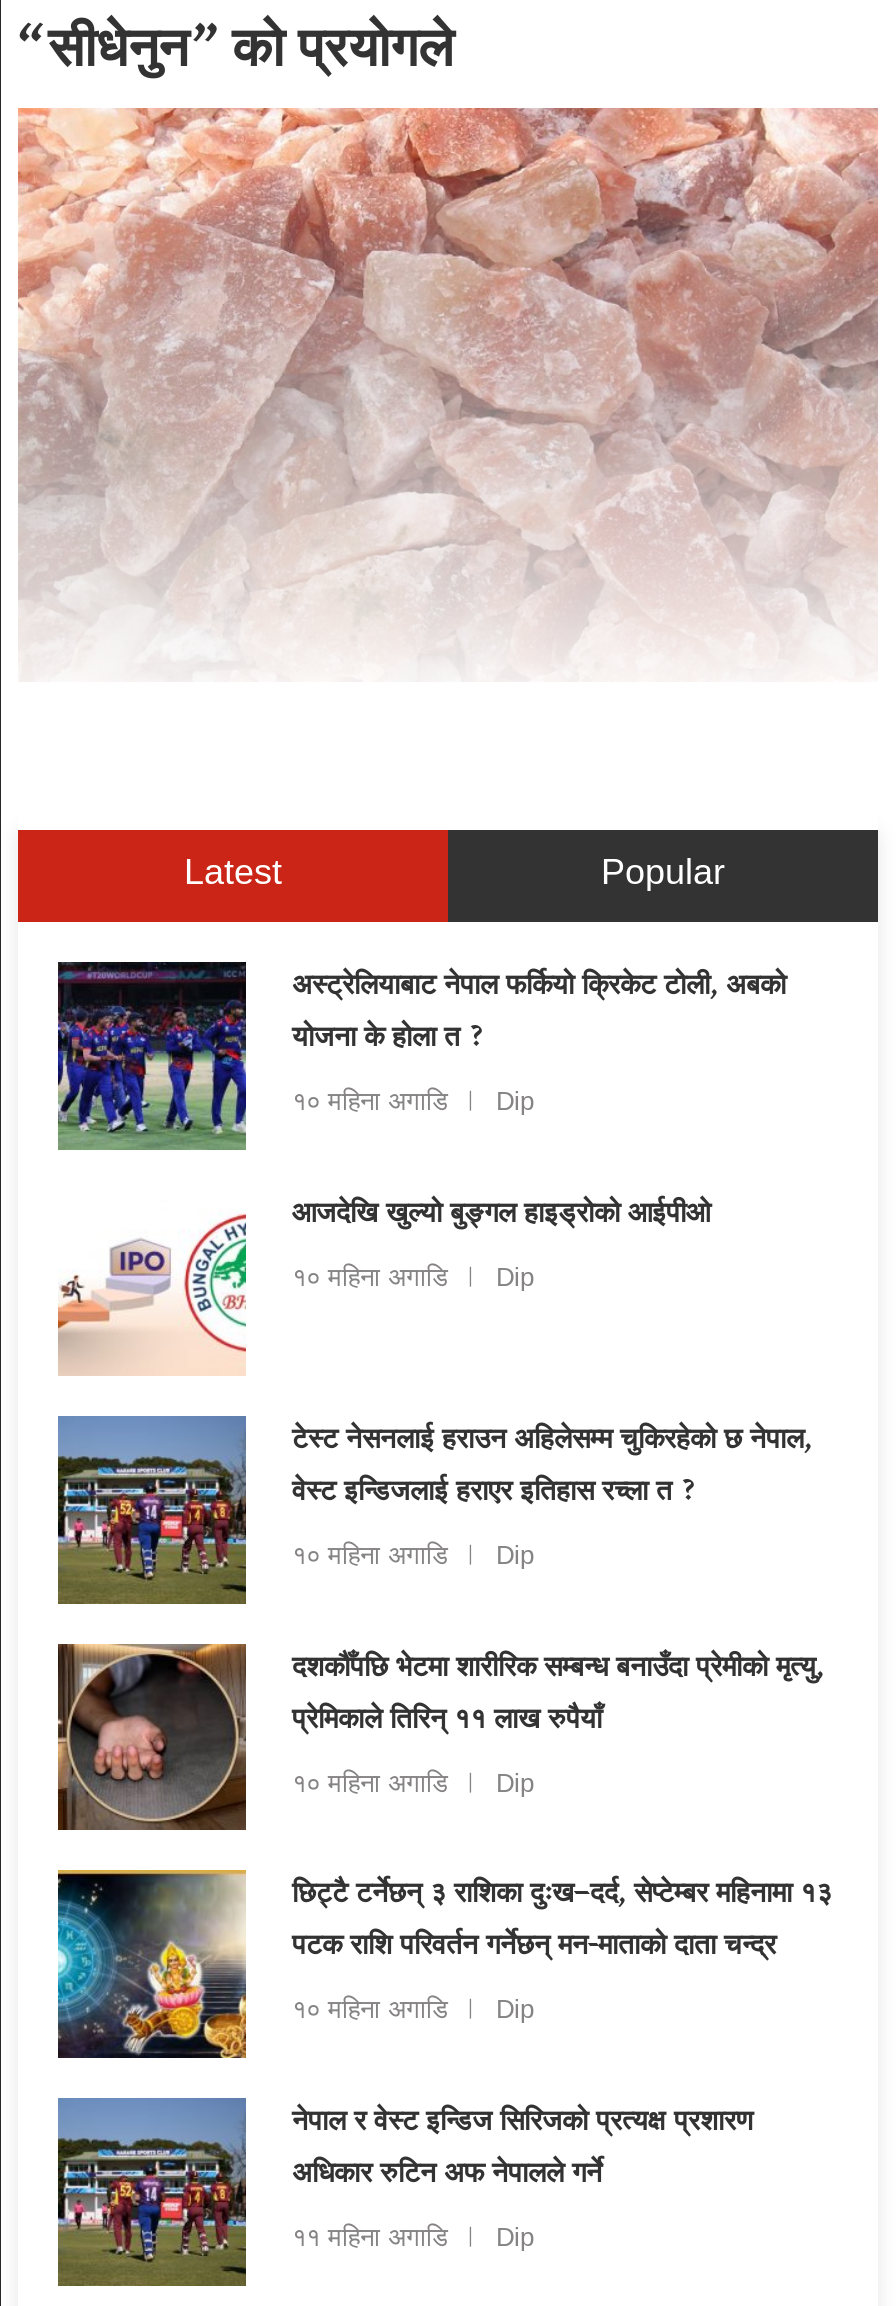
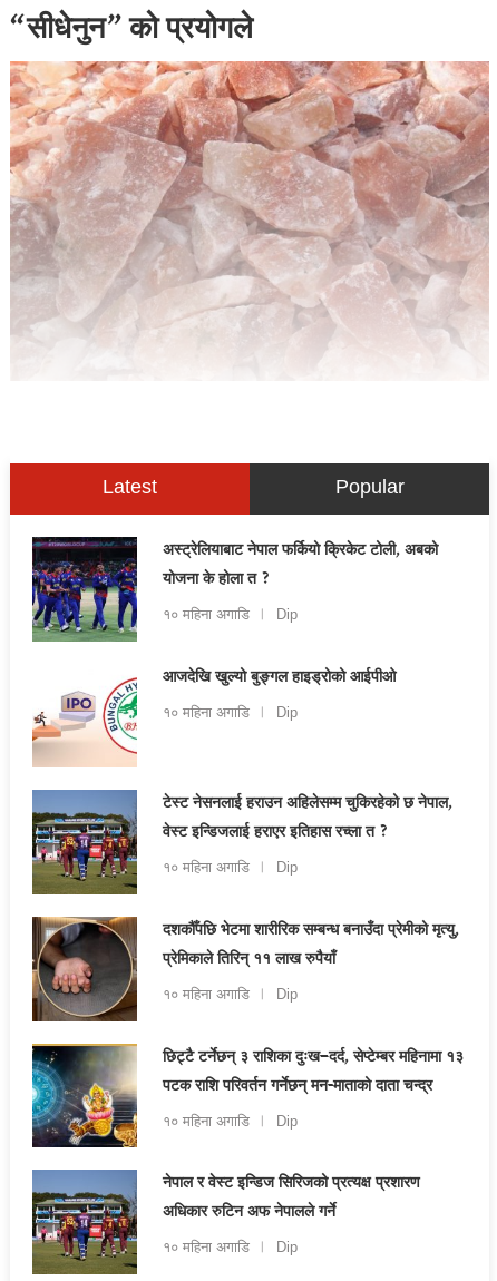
[292,2219,534,2261] ११ महिना अगाडि Dip -> [163,1237,298,1260] १० महिना अगाडि Dip

